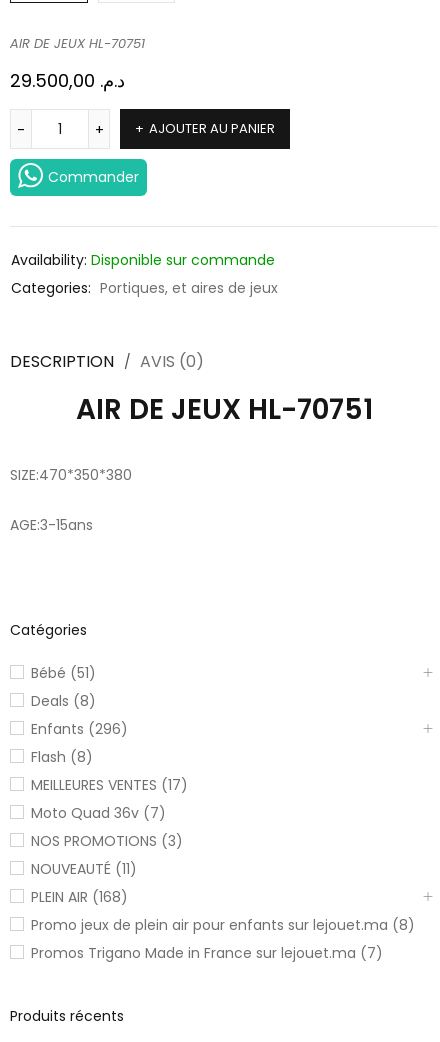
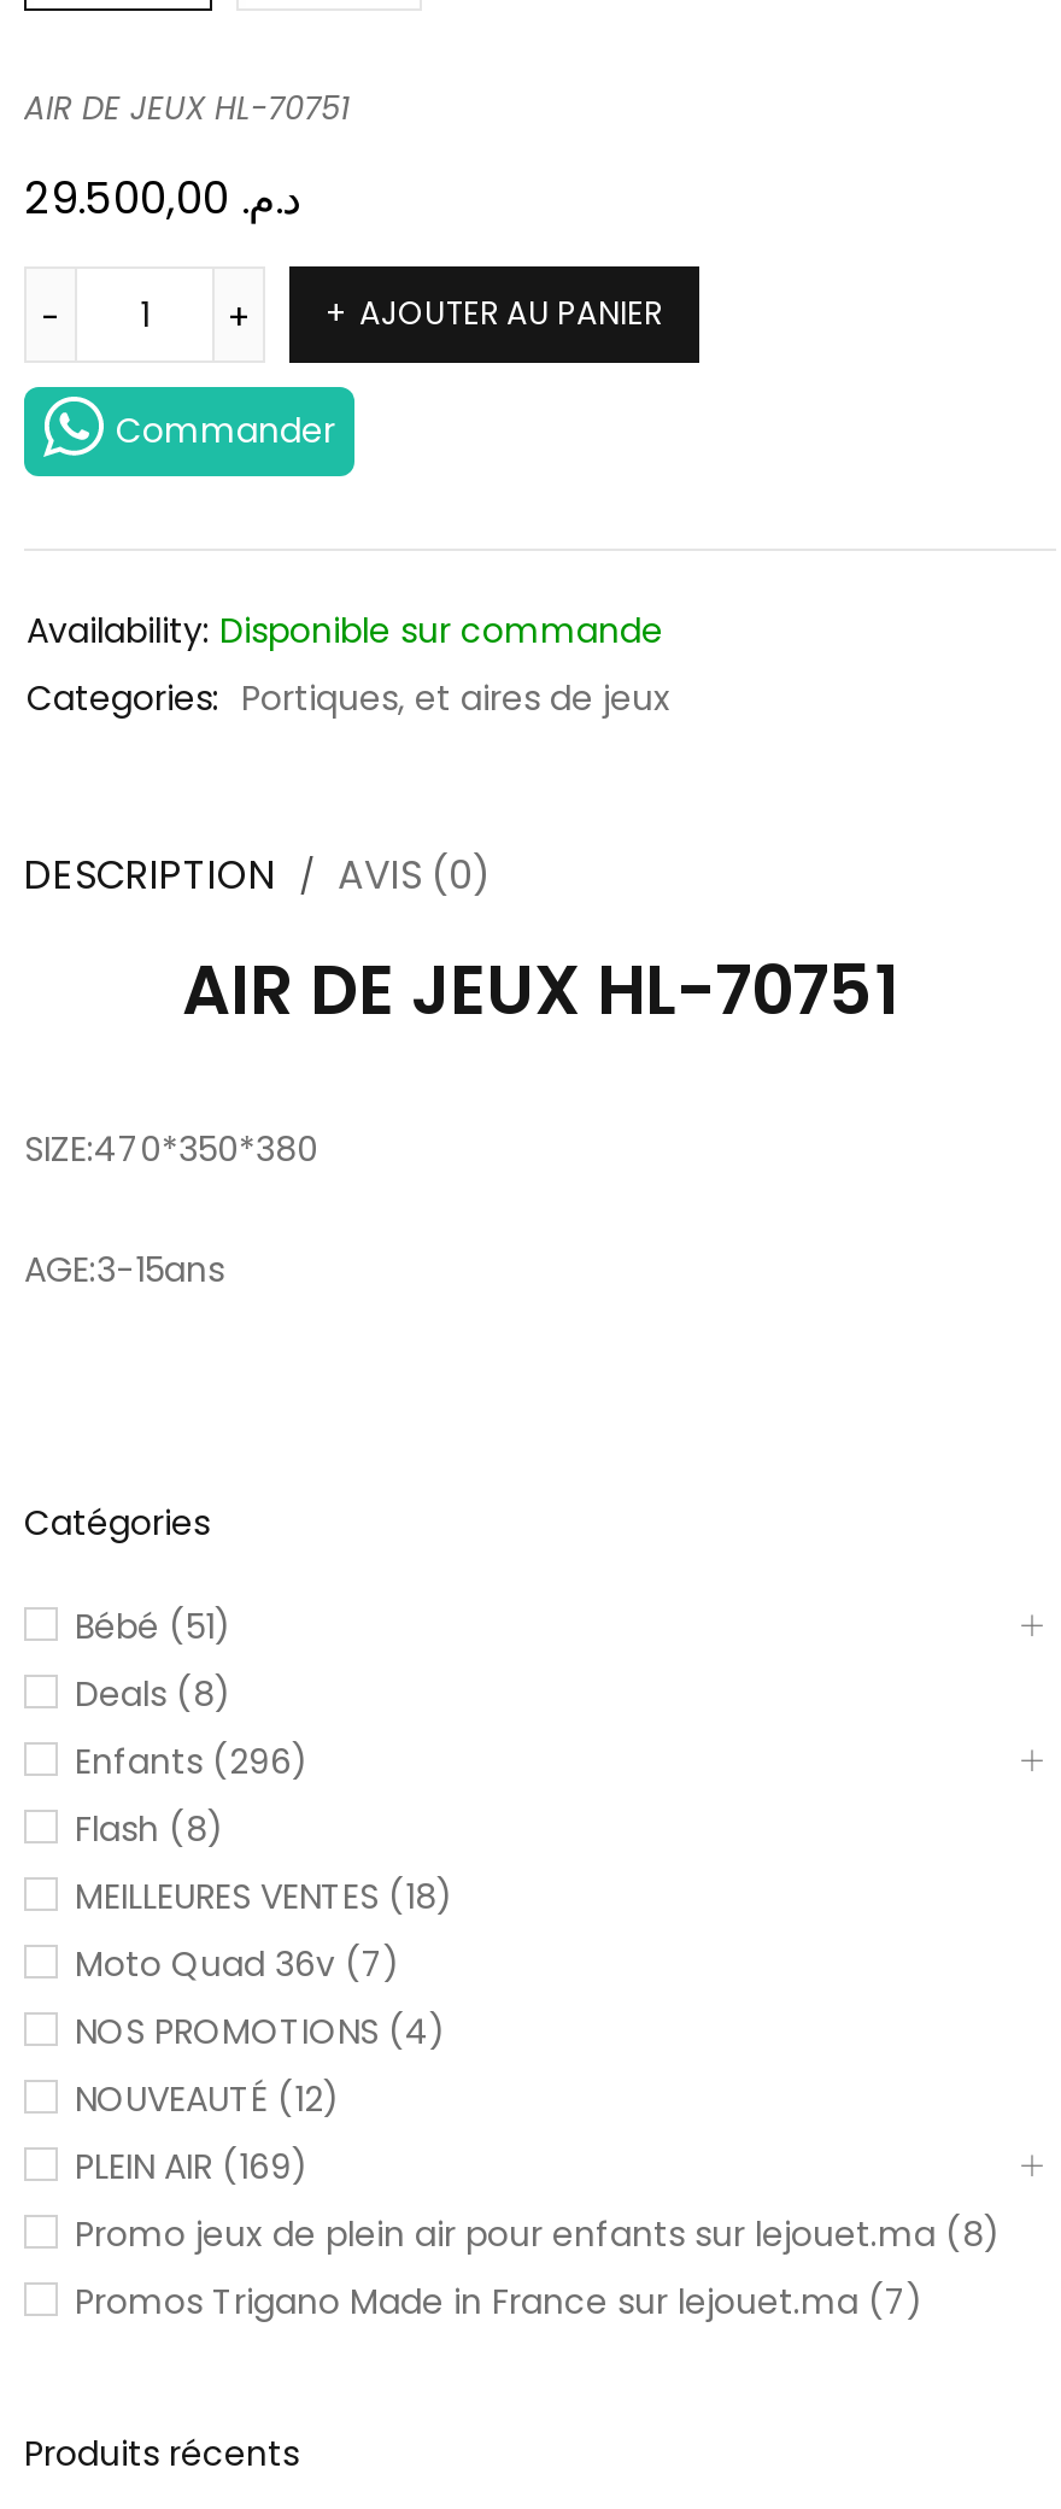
[31,775,188,795] MEILLEURES VENTES (17) -> [75,1872,453,1921] MEILLEURES VENTES (18)
[31,831,183,851] NOS PROMOTIONS (3) -> [75,2007,446,2056] NOS PROMOTIONS (4)
[31,859,137,879] NOUVEAUTÉ (11) -> [75,2075,340,2123] NOUVEAUTÉ (12)
[31,887,128,907] PLEIN AIR (168) -> [75,2142,309,2191] PLEIN AIR (169)

